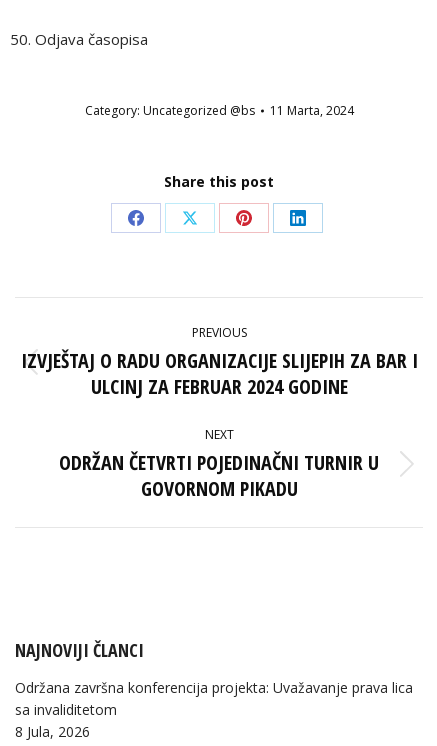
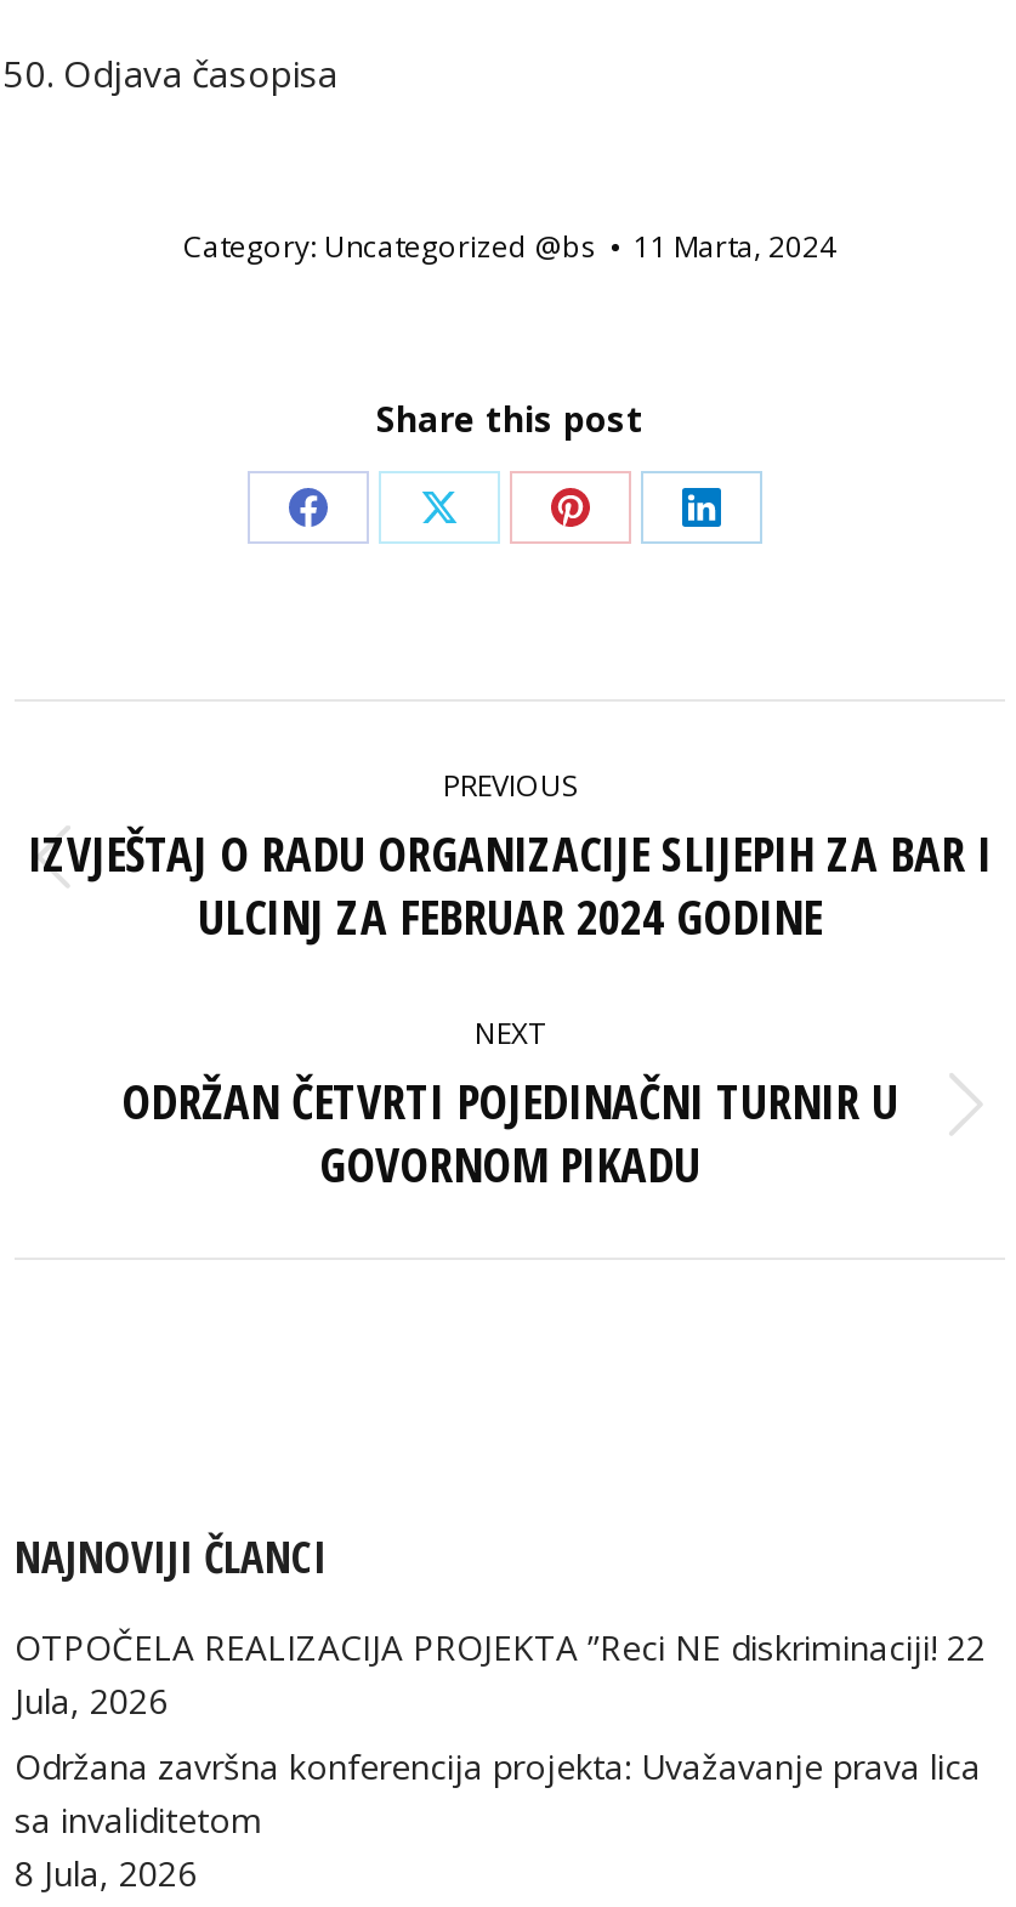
none -> [15,1624,986,1724] OTPOČELA REALIZACIJA PROJEKTA ”Reci NE diskriminaciji! 22 | Jula, 2026

